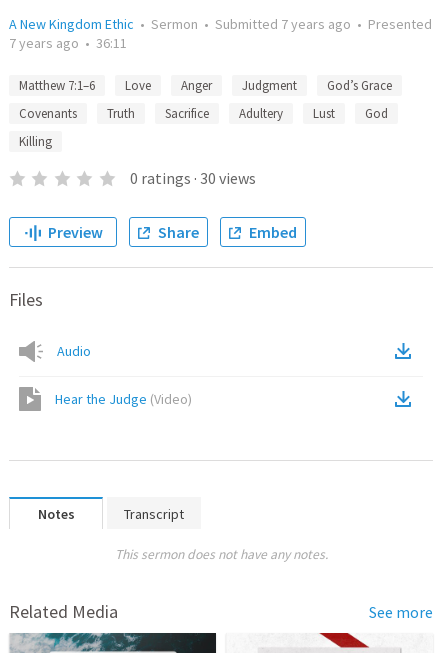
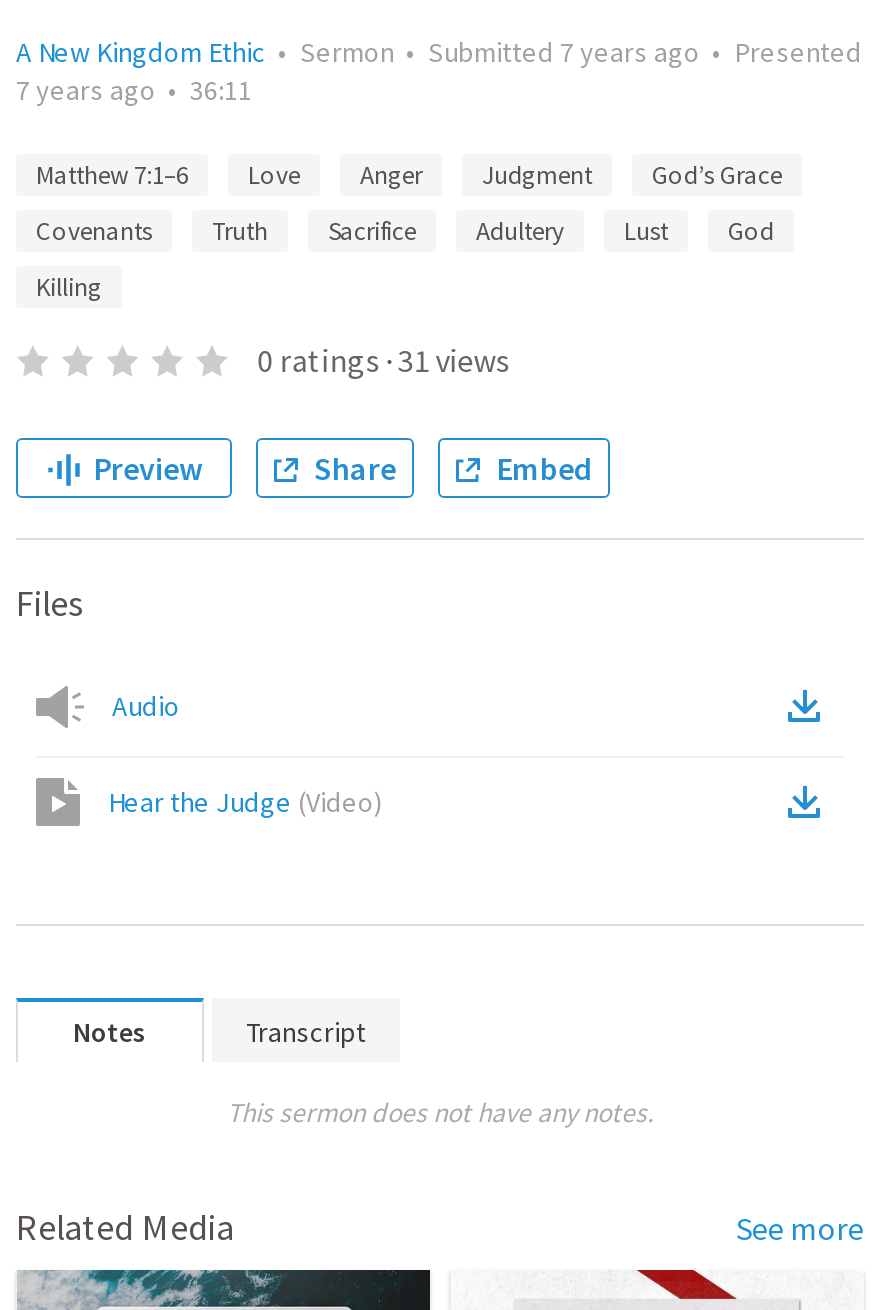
[130,168,256,188] 0 ratings · 30 views -> [257,340,509,380] 0 ratings · 31 views

